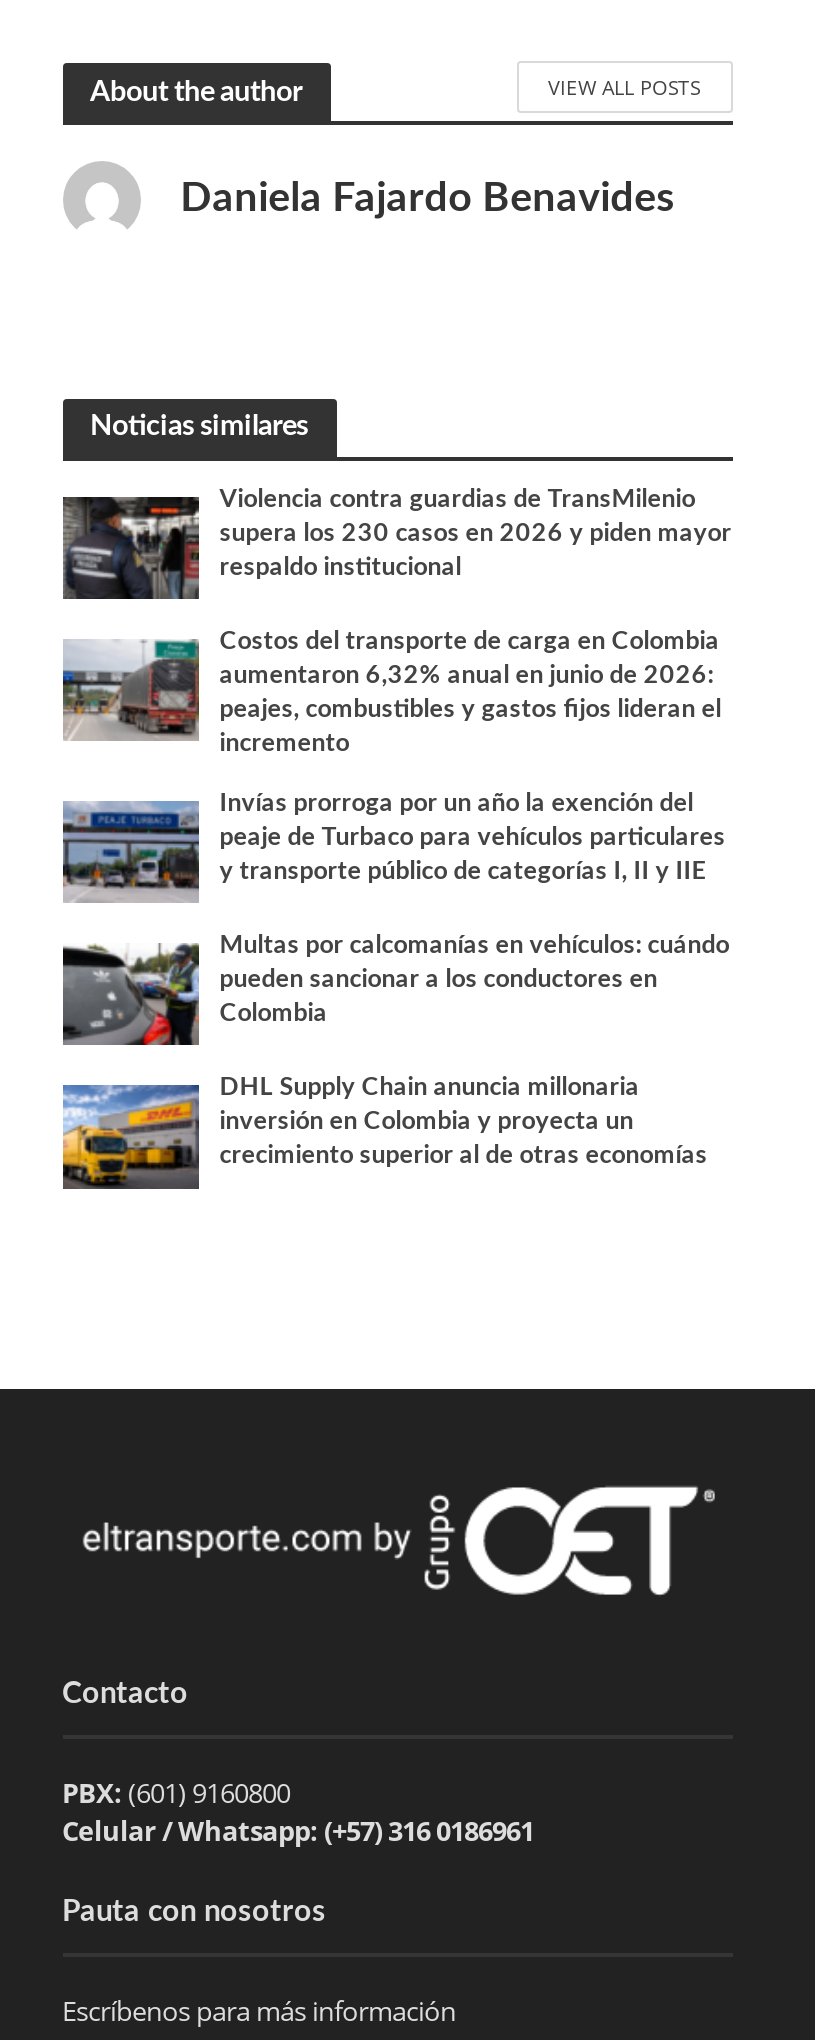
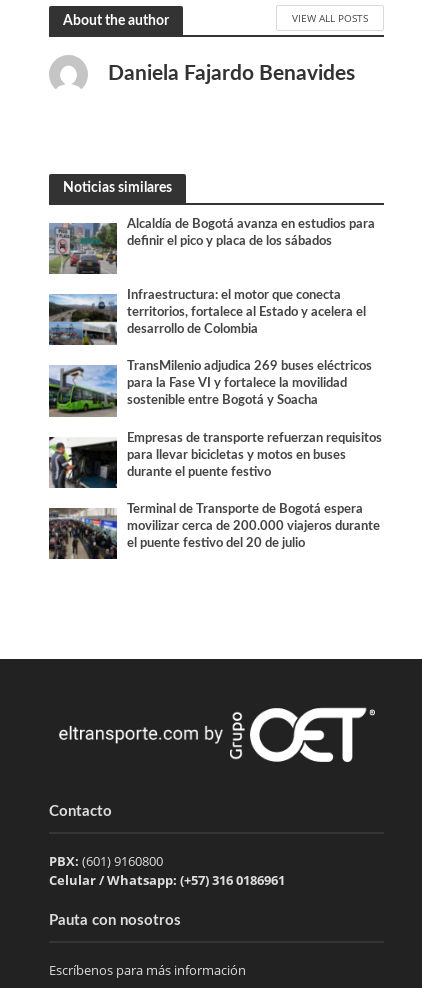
[61,488,731,599] [image] | Violencia contra guardias de TransMilenio | supera los 230 casos en 2026 y piden mayor | respaldo institucional -> [49,218,375,275] [image] | Alcaldía de Bogotá avanza en estudios para | definir el pico y placa de los sábados
[63,630,721,756] [image] | Costos del transporte de carga en Colombia | aumentaron 6,32% anual en junio de 2026: | peajes, combustibles y gastos fijos lideran el | incremento -> [49,289,366,346] [image] | Infraestructura: el motor que conecta | territorios, fortalece al Estado y acelera el | desarrollo de Colombia
[63,792,725,903] [image] | Invías prorroga por un año la exención del | peaje de Turbaco para vehículos particulares | y transporte público de categorías I, II y IIE -> [49,360,372,417] [image] | TransMilenio adjudica 269 buses eléctricos | para la Fase VI y fortalece la movilidad | sostenible entre Bogotá y Soacha
[61,934,729,1047] [image] | Multas por calcomanías en vehículos: cuándo | pueden sancionar a los conductores en | Colombia -> [49,431,382,489] [image] | Empresas de transporte refuerzan requisitos | para llevar bicicletas y motos en buses | durante el puente festivo
[61,1076,707,1191] [image] | DHL Supply Chain anuncia millonaria | inversión en Colombia y proyecta un | crecimiento superior al de otras economías -> [48,503,380,560] [image] | Terminal de Transporte de Bogotá espera | movilizar cerca de 200.000 viajeros durante | el puente festivo del 20 de julio

